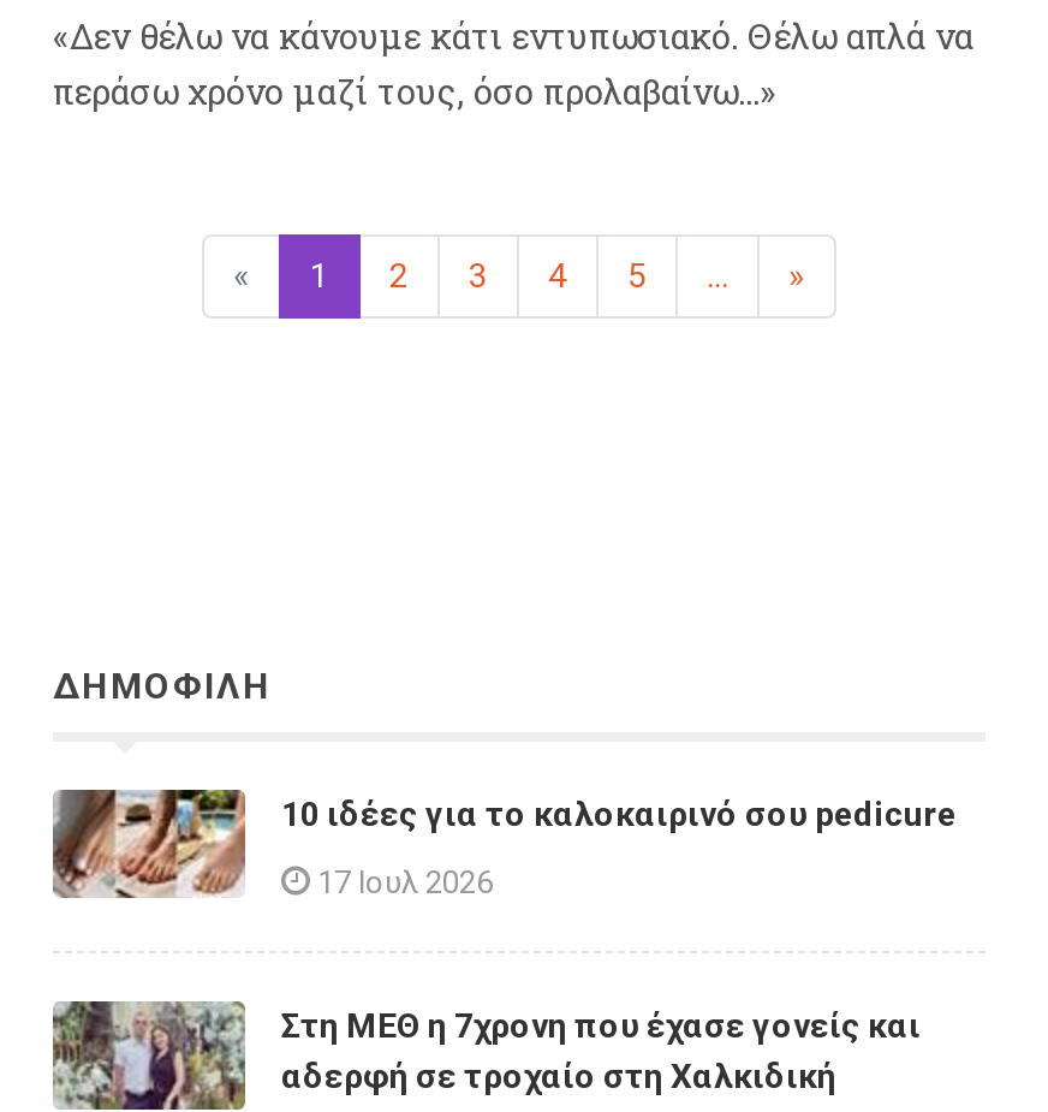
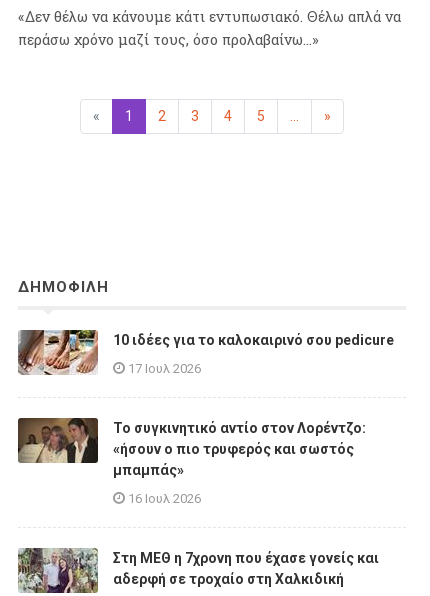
none -> [18,418,366,506] [image] | Το συγκινητικό αντίο στον Λορέντζο: | «ήσουν ο πιο τρυφερός και σωστός | μπαμπάς» | 16 Ιουλ 2026

